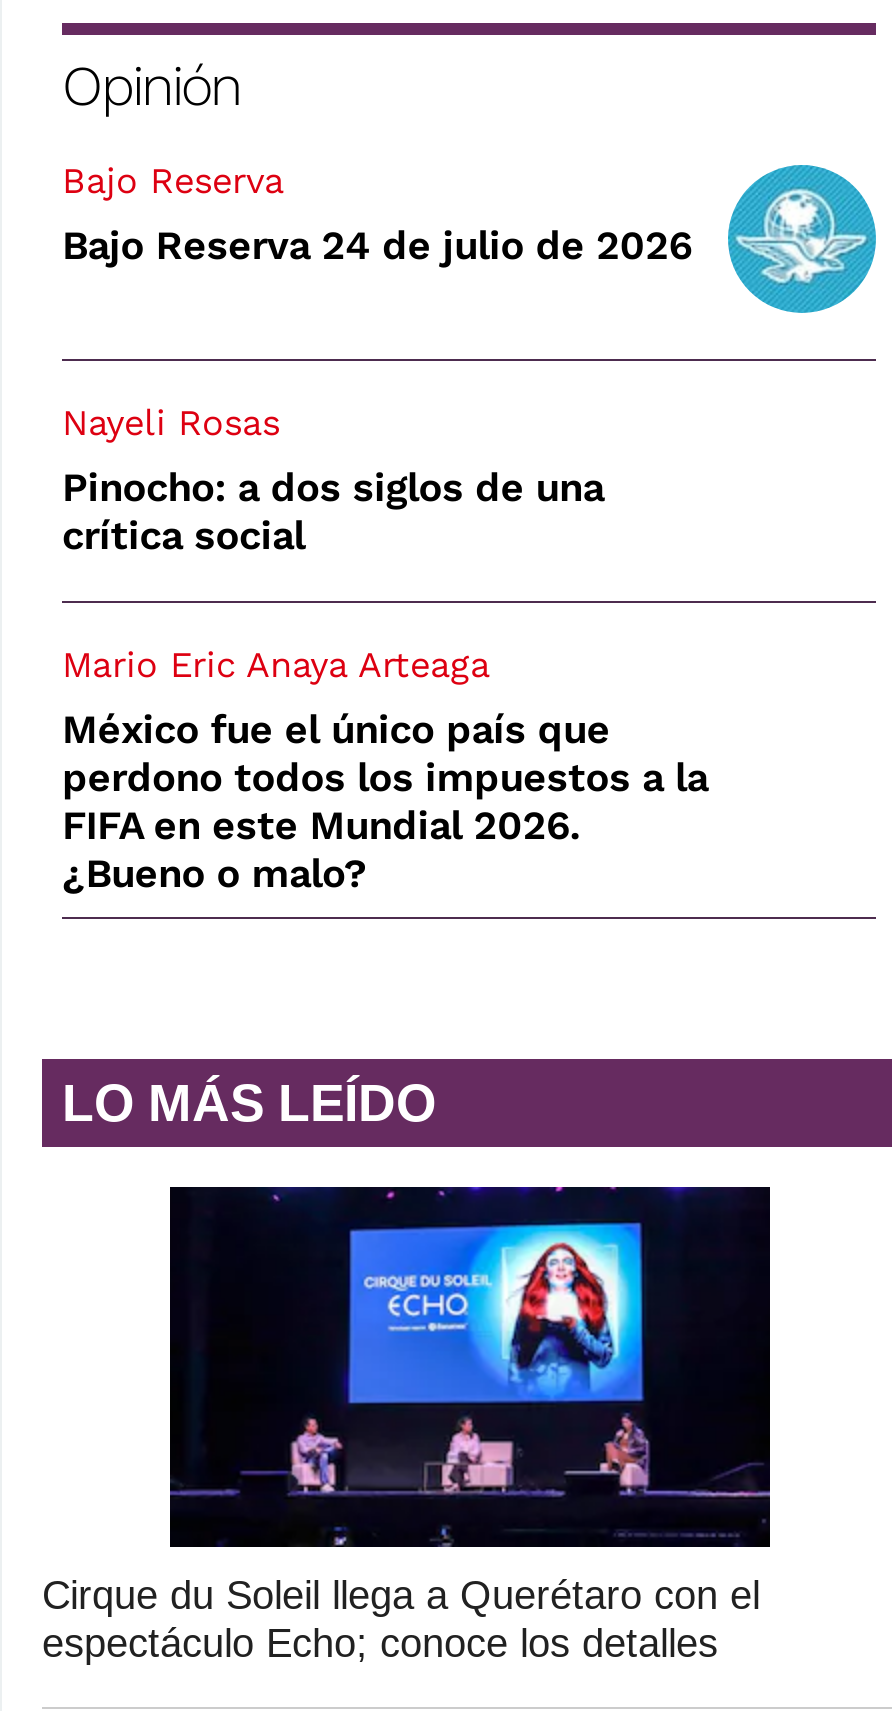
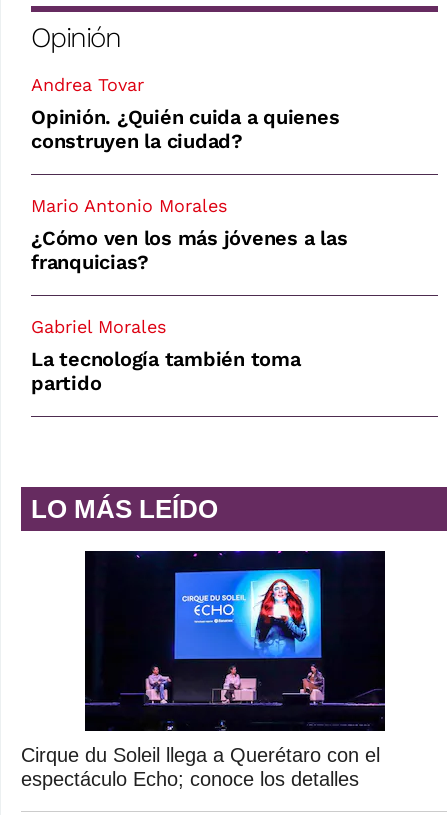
[62,159,692,269] Bajo Reserva | Bajo Reserva 24 de julio de 2026 -> [31,74,339,153] Andrea Tovar | Opinión. ¿Quién cuida a quienes | construyen la ciudad?
[726,163,878,315] [image] -> none
[62,401,604,559] Nayeli Rosas | Pinocho: a dos siglos de una | crítica social -> [31,195,347,274] Mario Antonio Morales | ¿Cómo ven los más jóvenes a las | franquicias?
[62,643,708,897] Mario Eric Anaya Arteaga | México fue el único país que | perdono todos los impuestos a la | FIFA en este Mundial 2026. | ¿Bueno o malo? -> [31,316,300,395] Gabriel Morales | La tecnología también toma | partido

